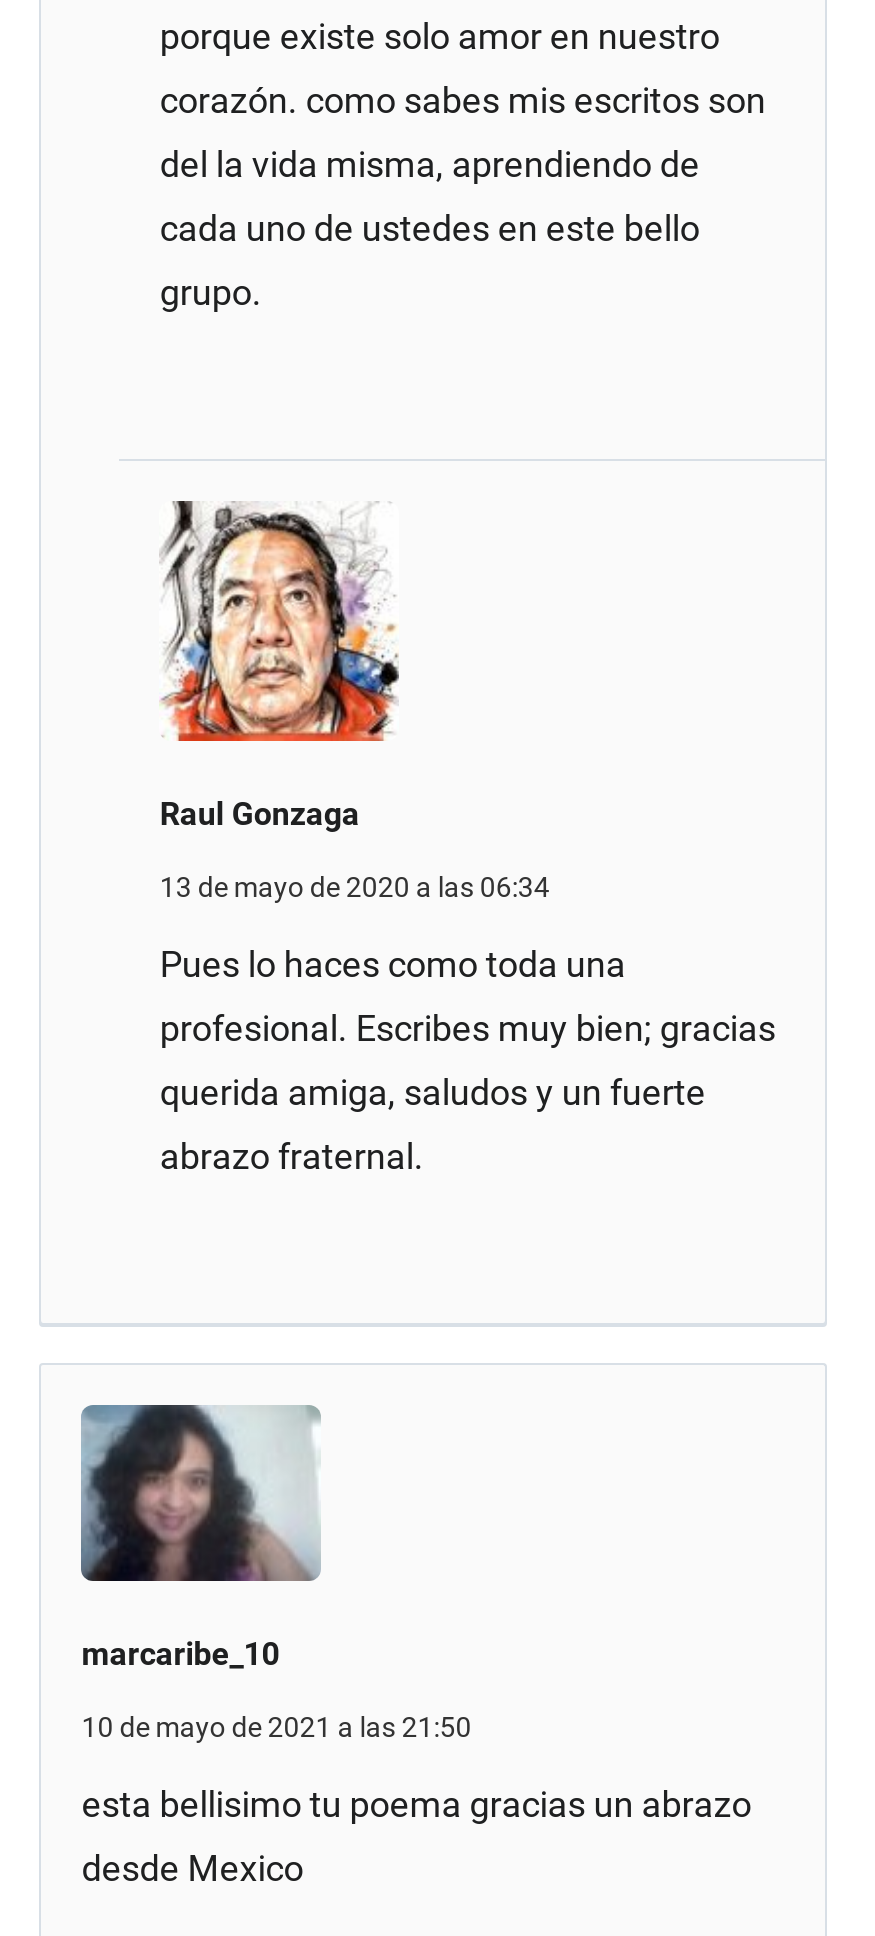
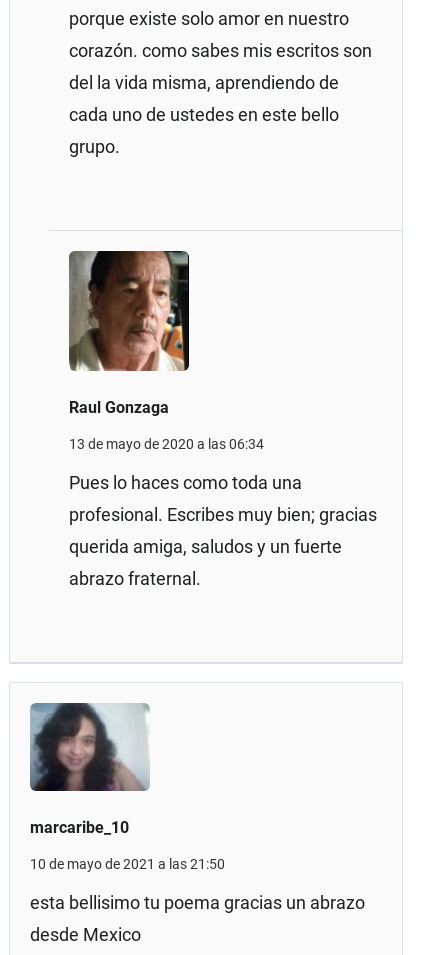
[159,501,401,743] [image] -> [68,250,190,372] [image]

